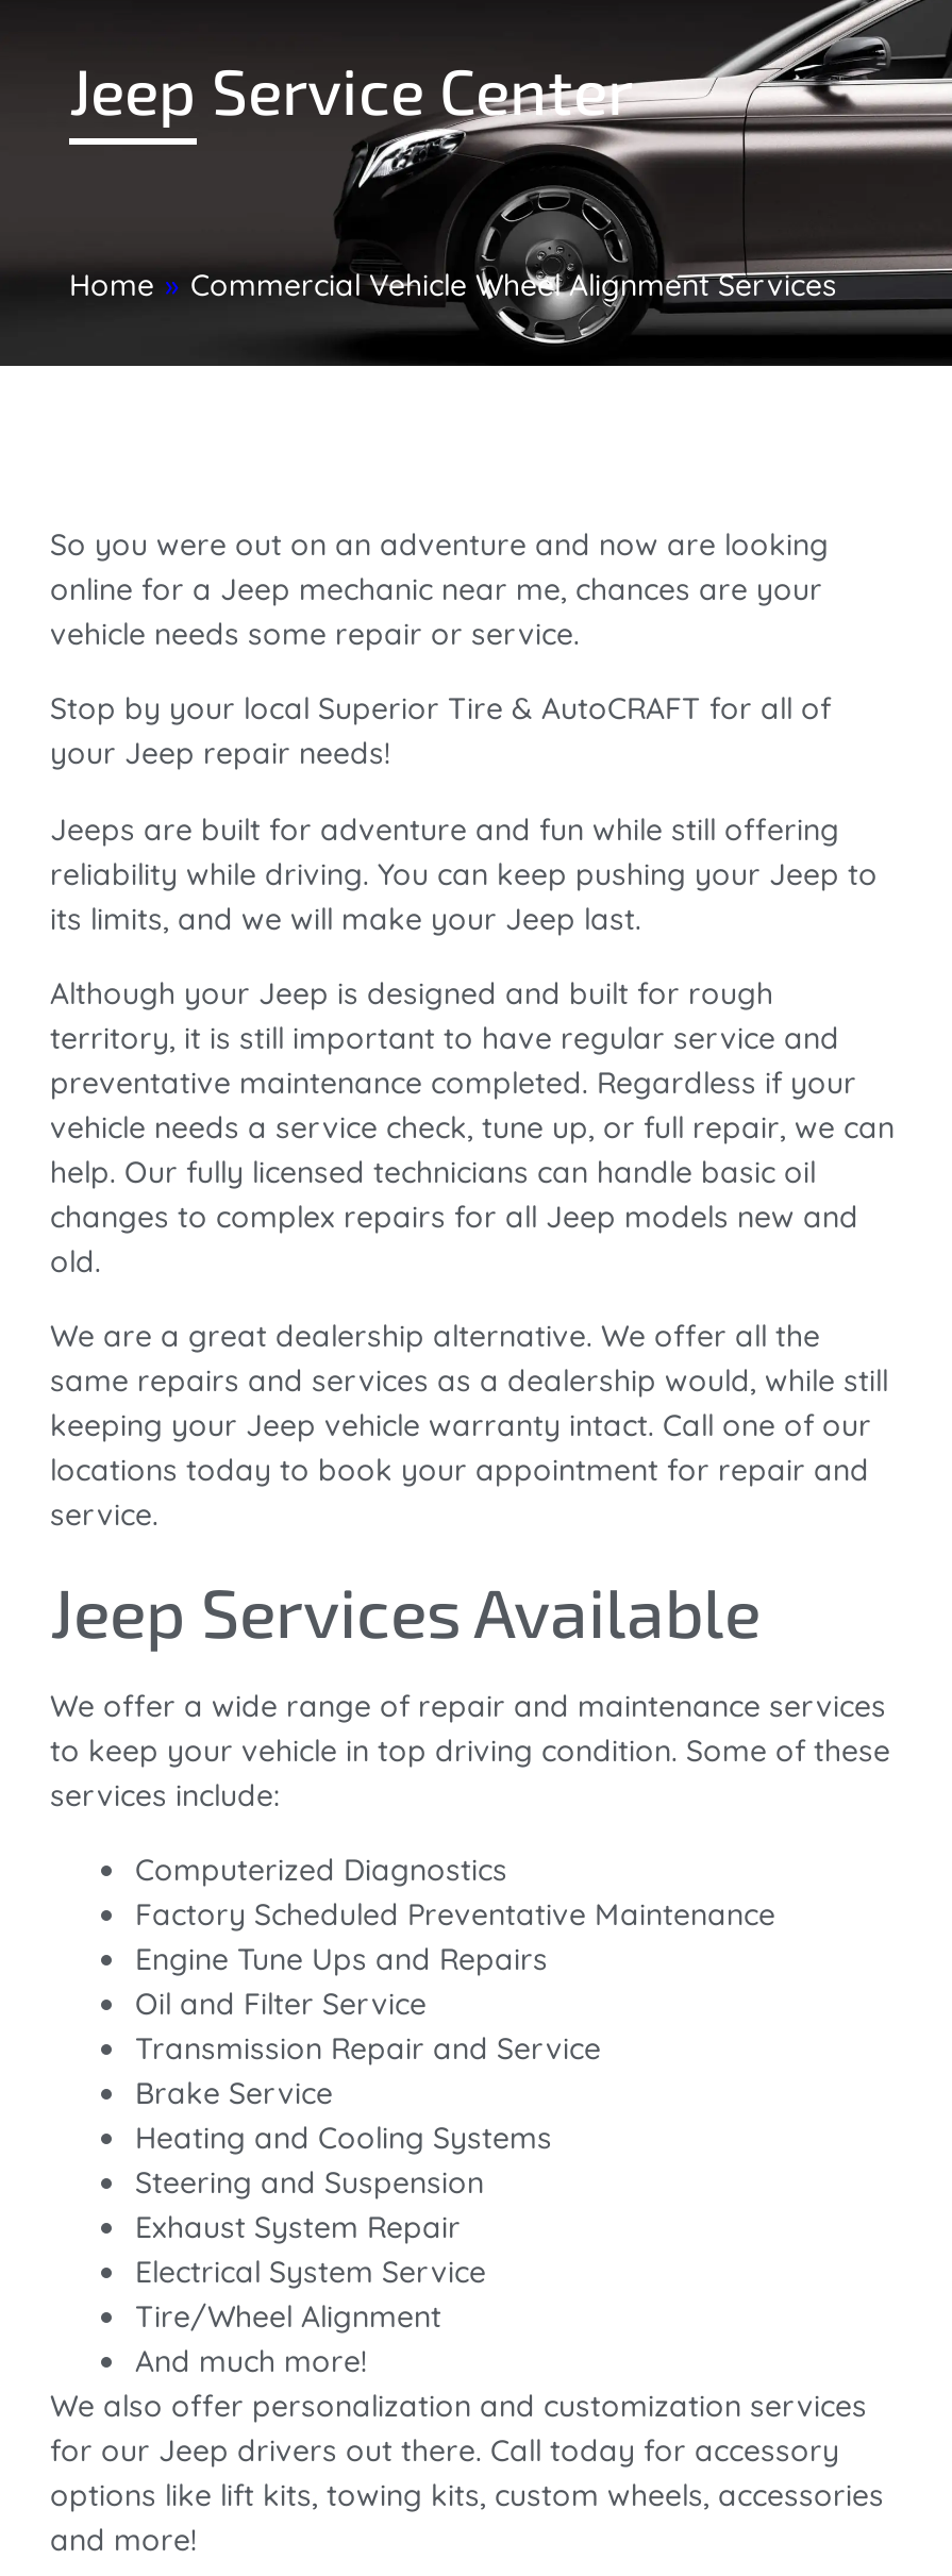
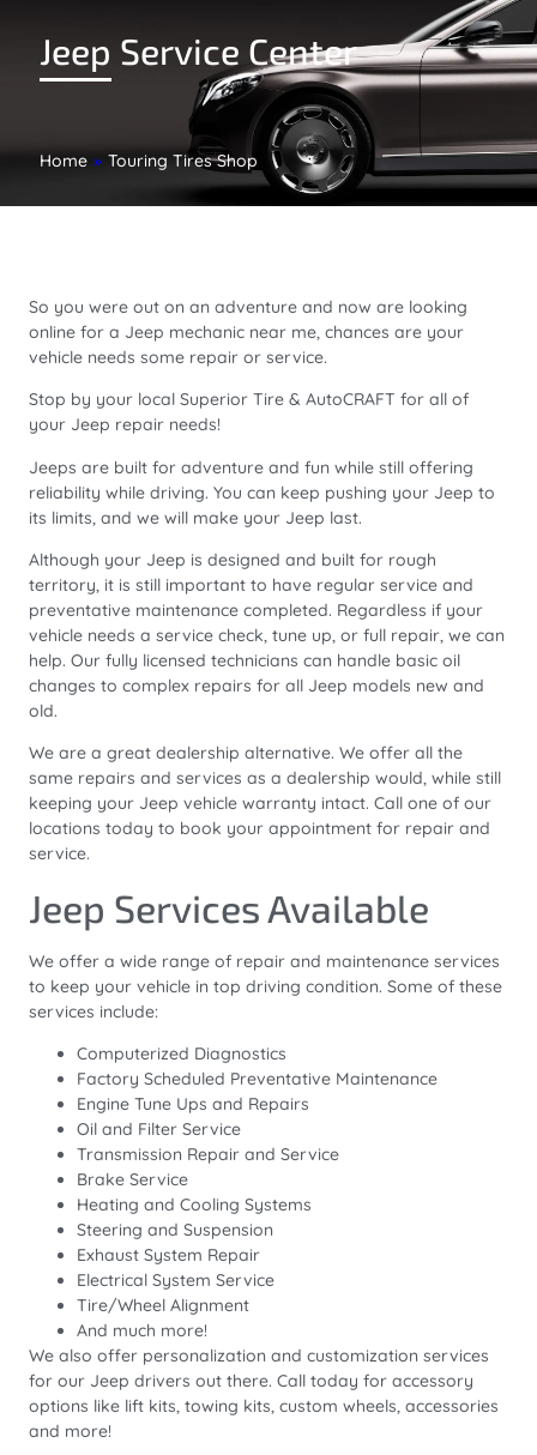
[69,265,837,303] Home » Commercial Vehicle Wheel Alignment Services -> [40,149,258,171] Home » Touring Tires Shop

